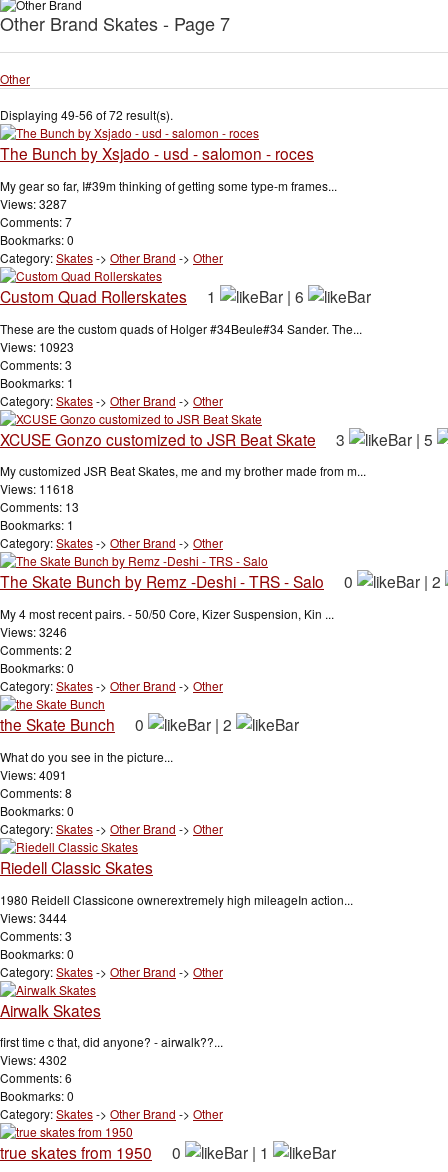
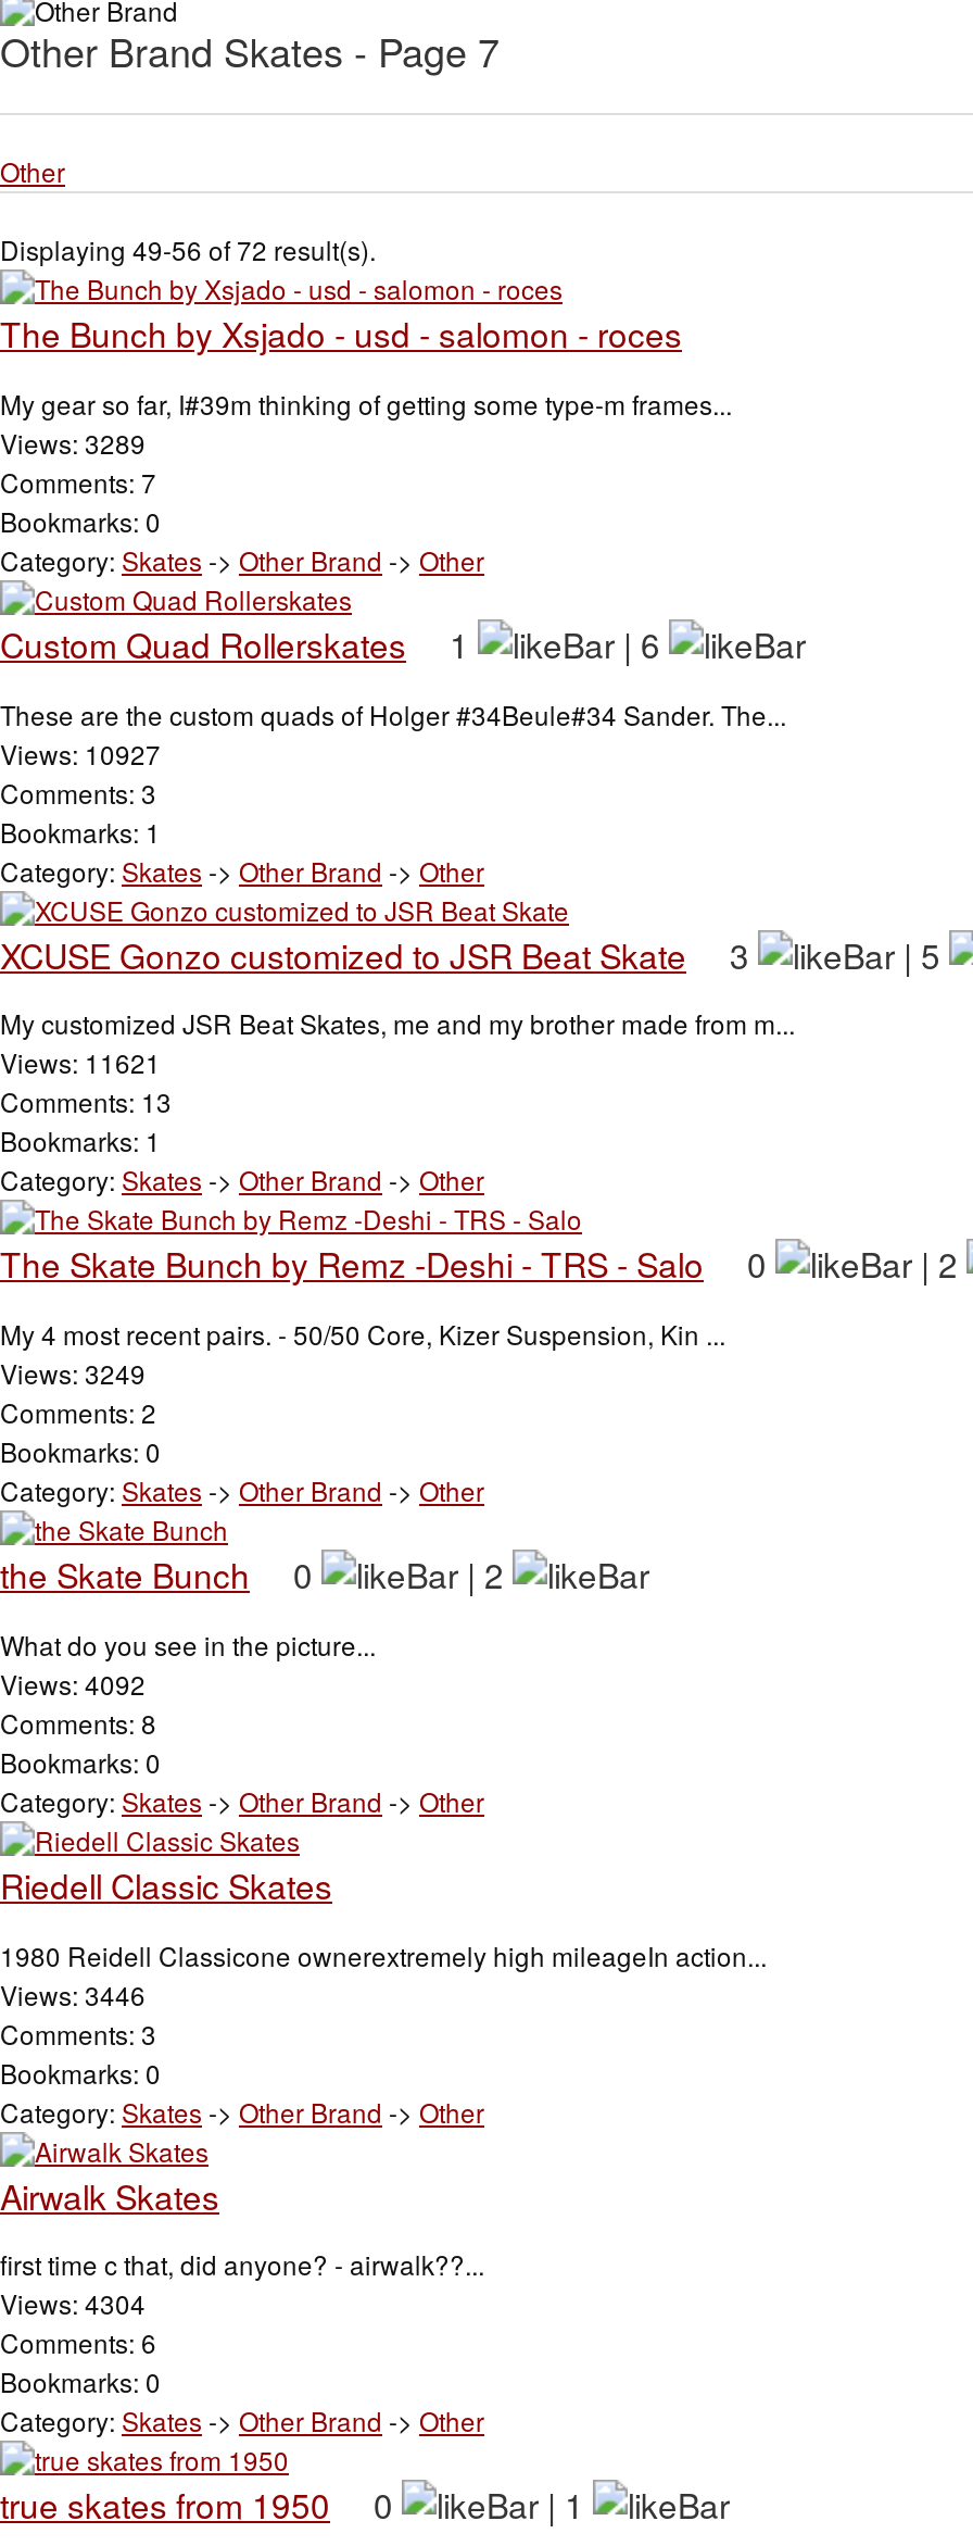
[0,195,67,212] Views: 3287 -> [0,424,146,461] Views: 3289
[0,338,74,355] Views: 10923 -> [0,734,161,771] Views: 10927
[0,480,74,497] Views: 11618 -> [0,1044,161,1081] Views: 11621
[0,623,67,640] Views: 3246 -> [0,1354,146,1391] Views: 3249
[0,766,67,783] Views: 4091 -> [0,1664,146,1701] Views: 4092
[0,908,67,925] Views: 3444 -> [0,1974,146,2011] Views: 3446
[0,1051,67,1068] Views: 4302 -> [0,2285,146,2321] Views: 4304

